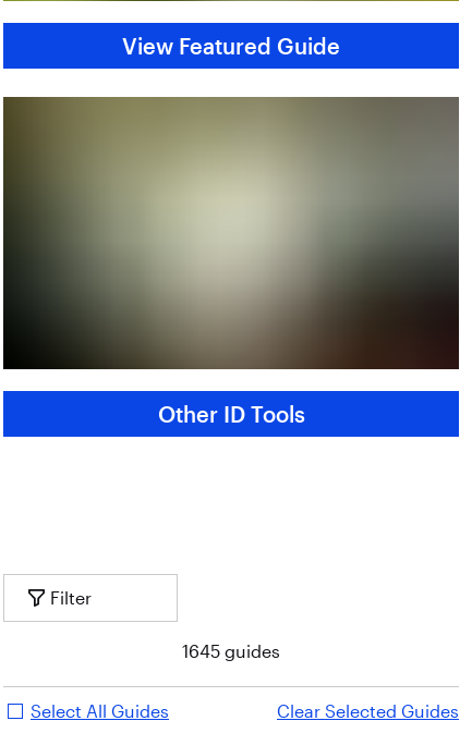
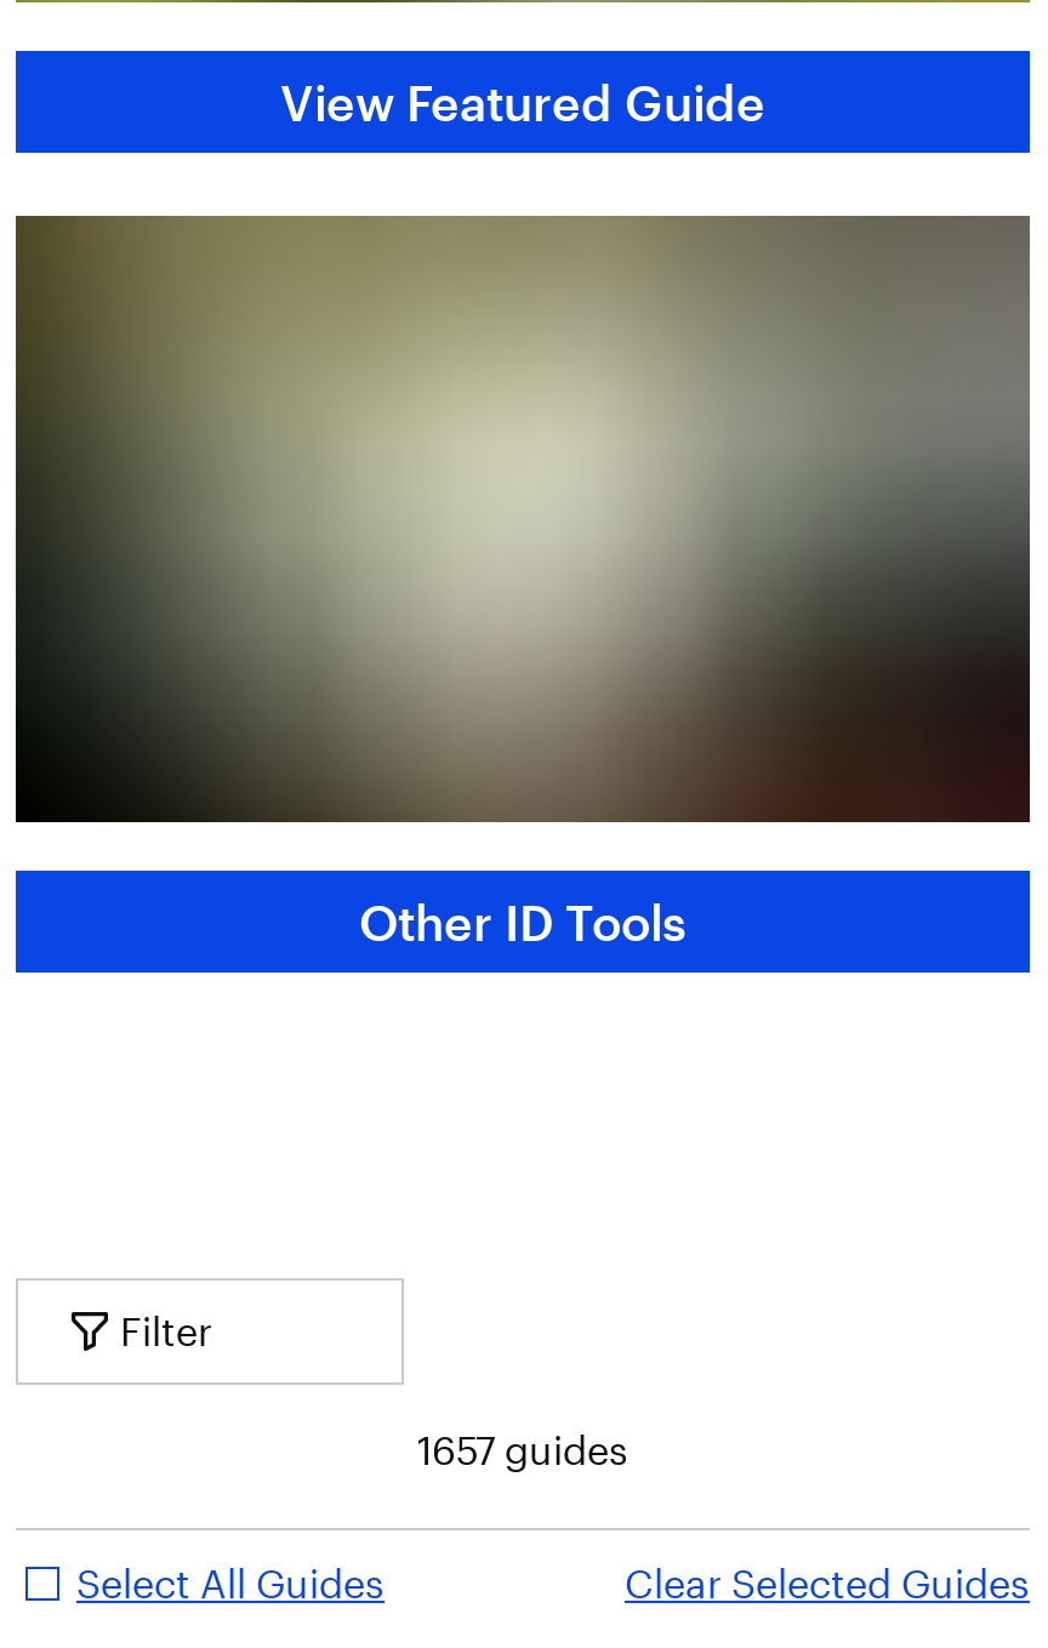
[182,640,280,661] 1645 guides -> [417,1426,628,1472] 1657 guides

